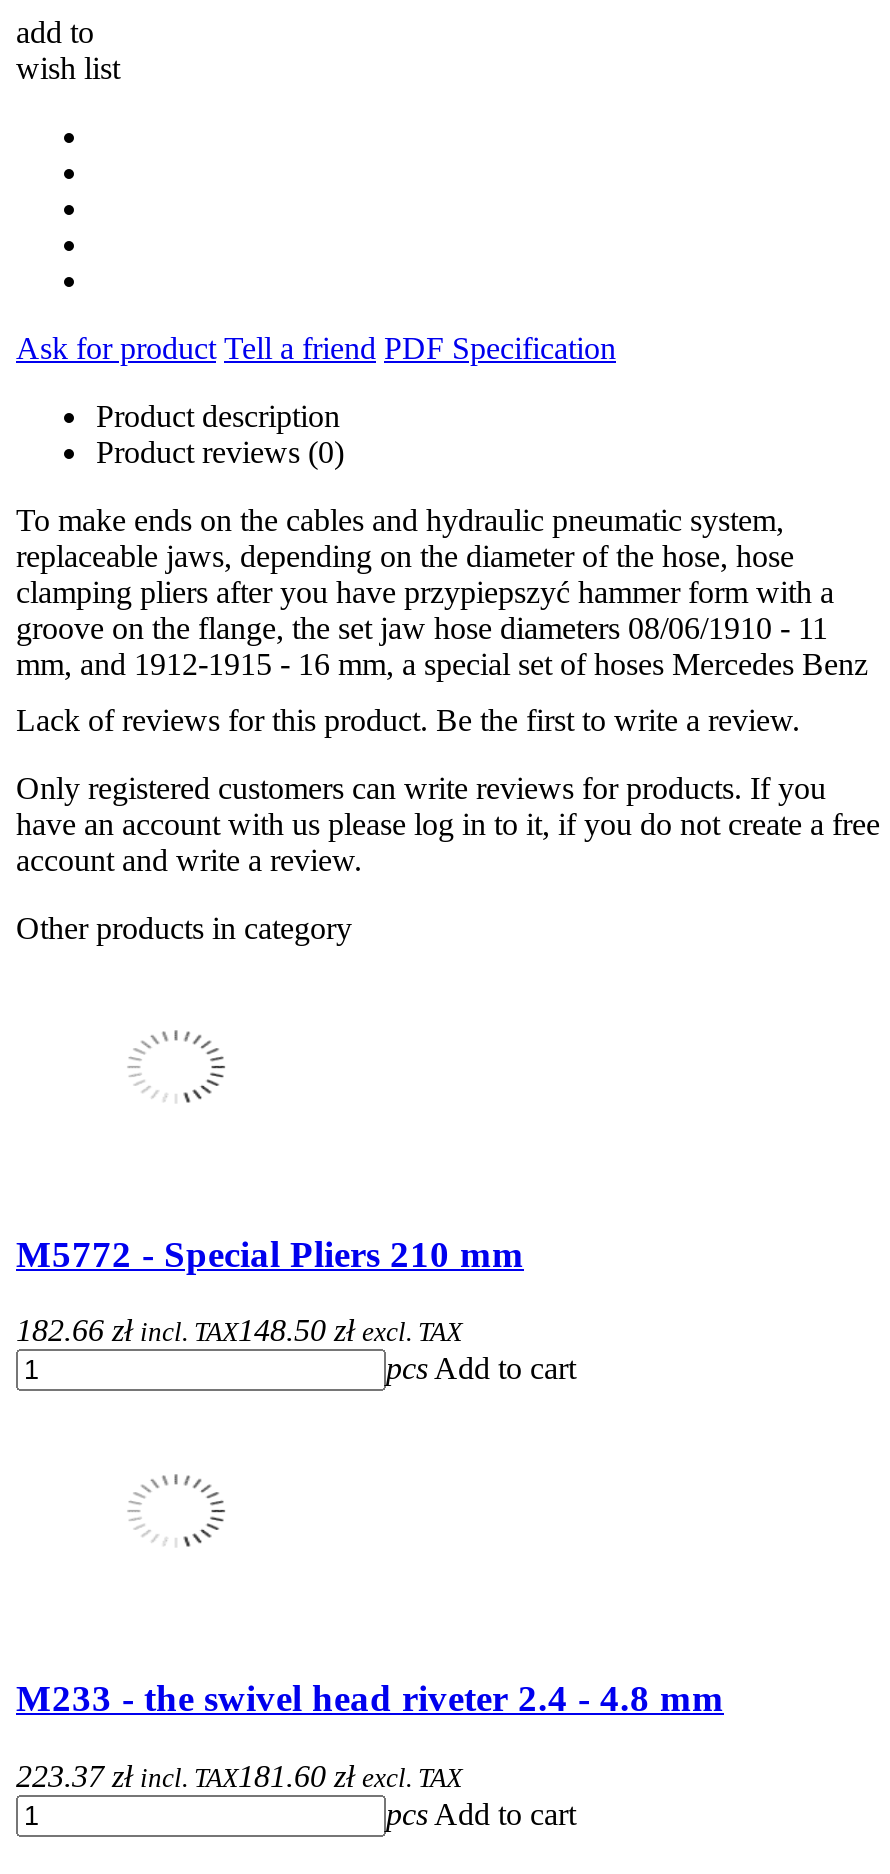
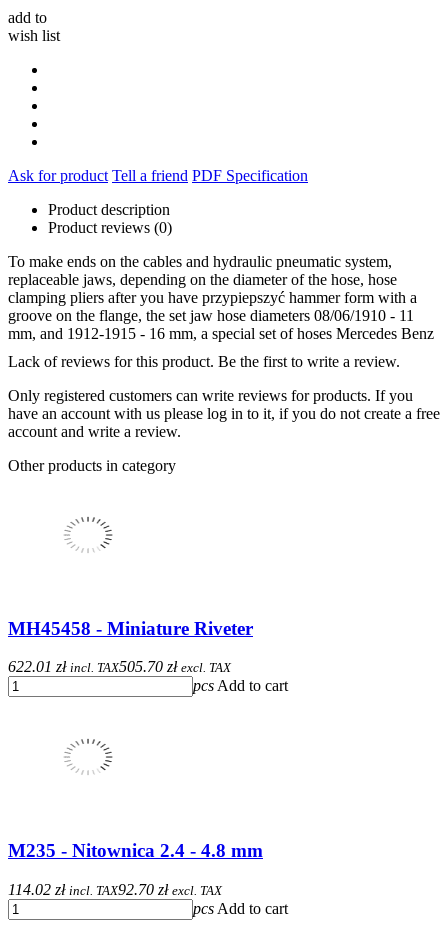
[16,1232,524,1274] M5772 - Special Pliers 210 mm -> [8,617,253,638] MH45458 - Miniature Riveter
[16,1313,462,1347] 182.66 zł incl. TAX148.50 zł excl. TAX -> [8,658,231,675] 622.01 zł incl. TAX505.70 zł excl. TAX
[16,1677,724,1719] M233 - the swivel head riveter 2.4 - 4.8 mm -> [8,840,263,861] M235 - Nitownica 2.4 - 4.8 mm
[16,1758,462,1792] 223.37 zł incl. TAX181.60 zł excl. TAX -> [8,881,222,898] 114.02 zł incl. TAX92.70 zł excl. TAX

